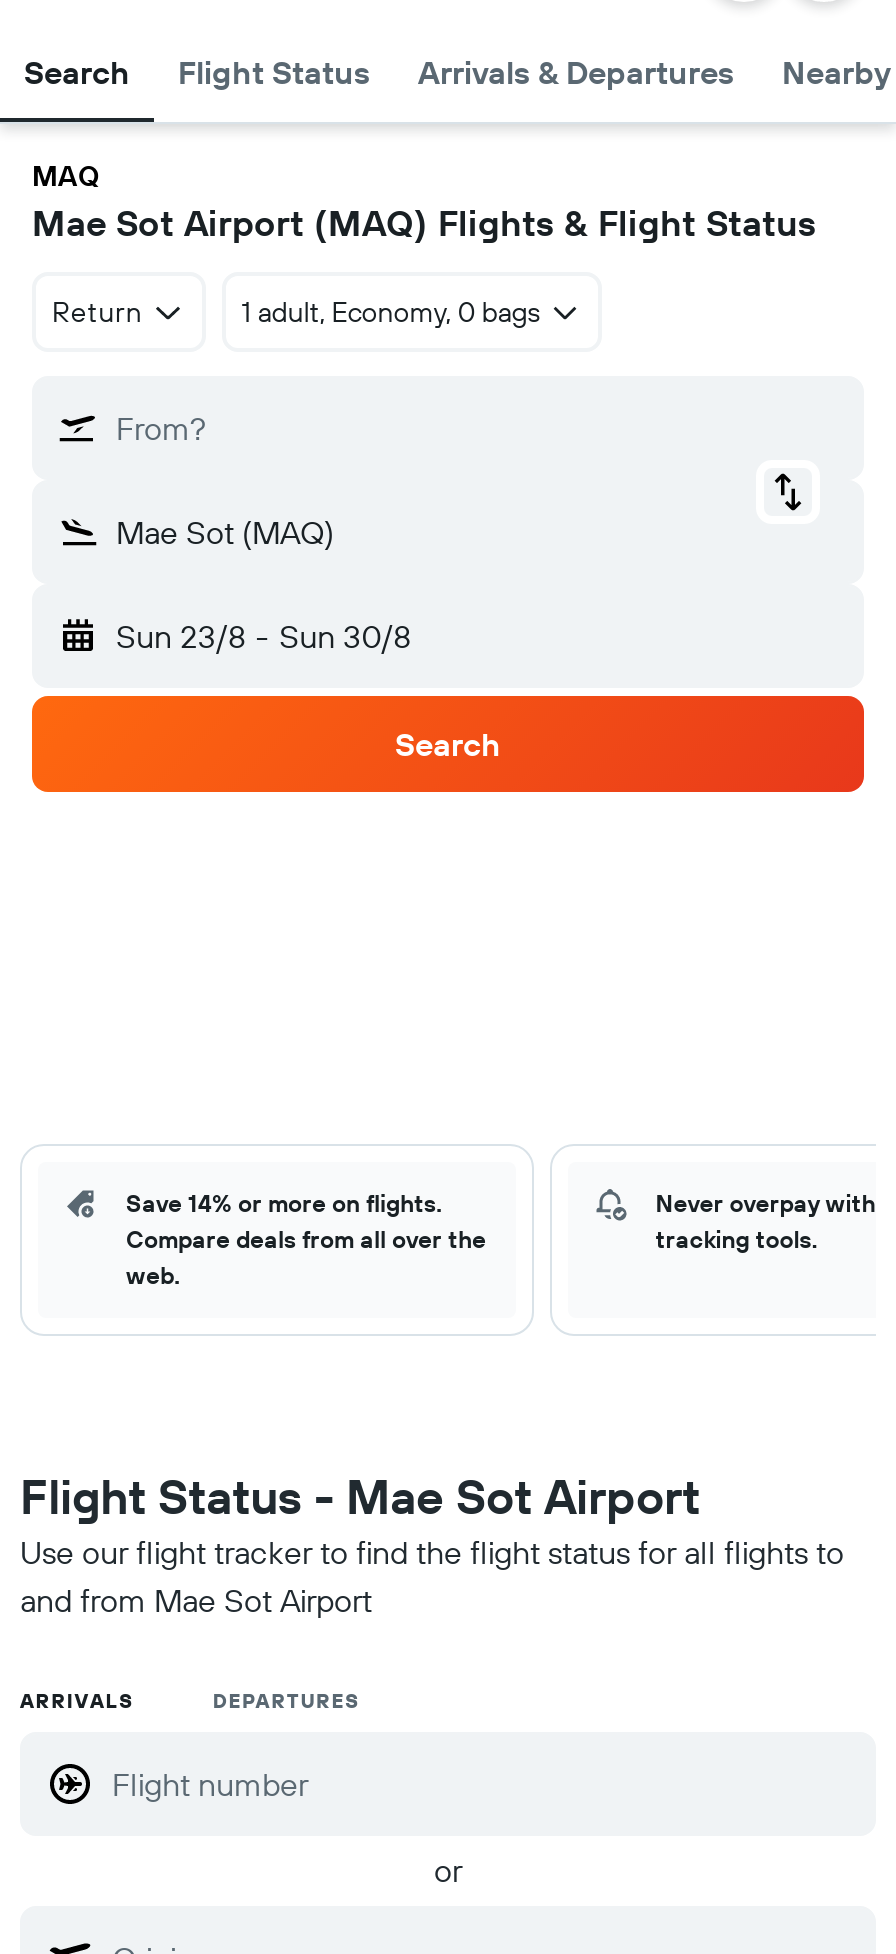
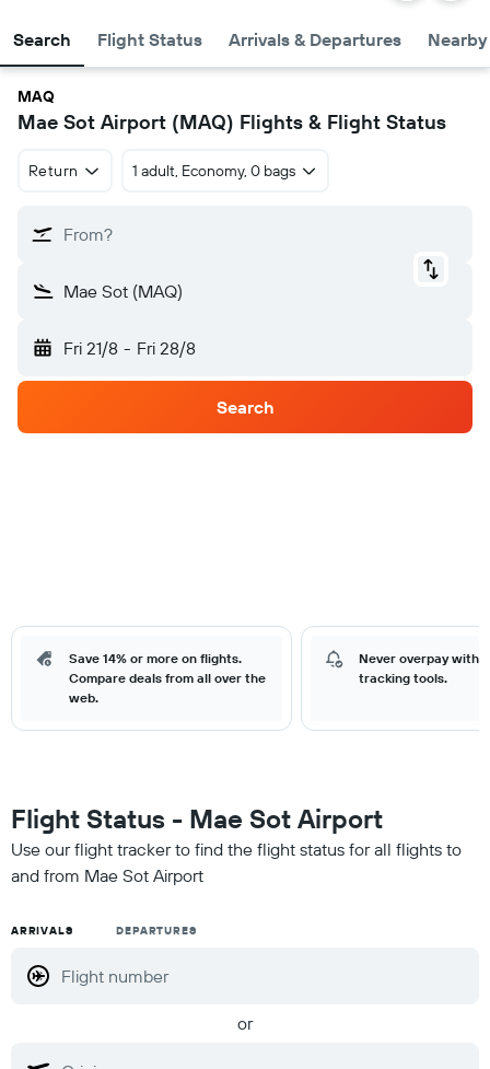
[116,616,411,656] Sun 23/8 - Sun 30/8 -> [63,337,195,359] Fri 21/8 - Fri 28/8

